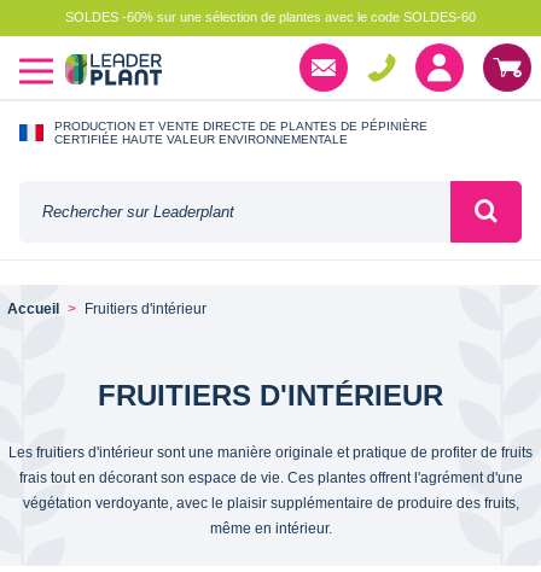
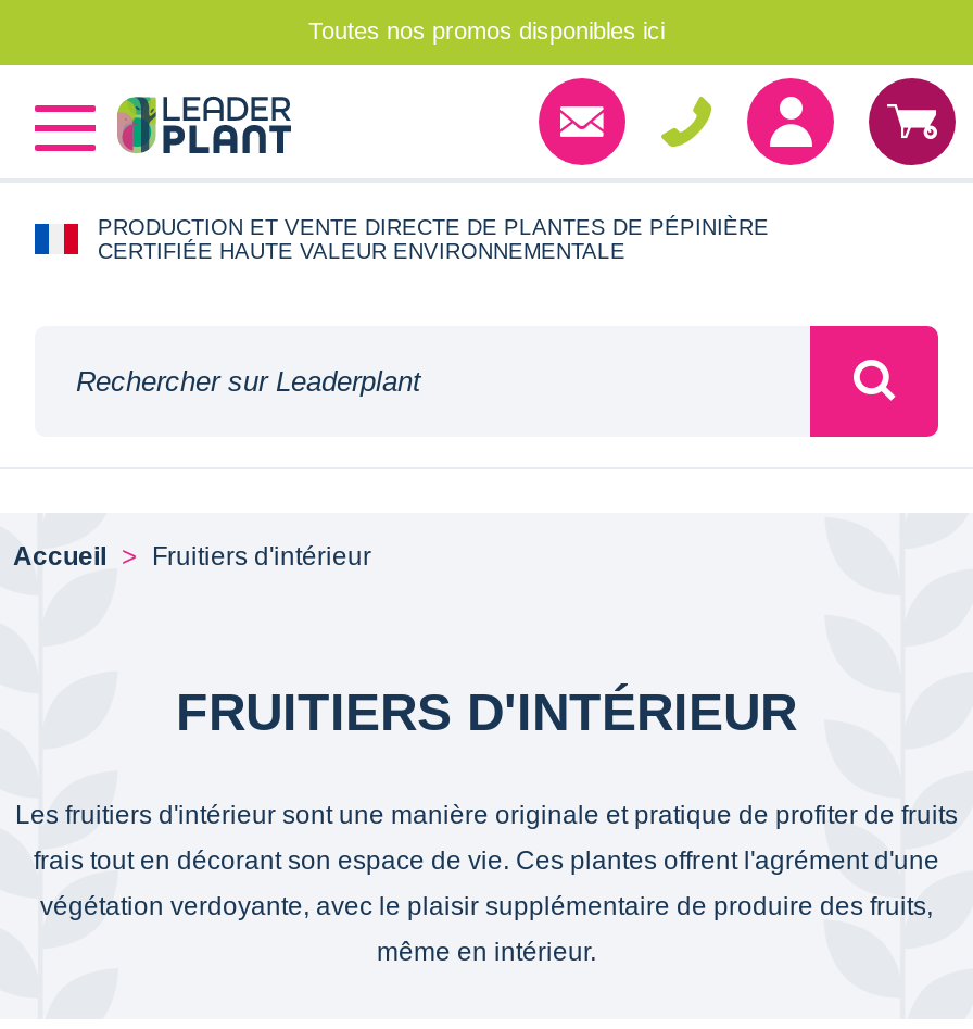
[65,10,476,24] SOLDES -60% sur une sélection de plantes avec le code SOLDES-60 -> [308,17,665,43] Toutes nos promos disponibles ici

